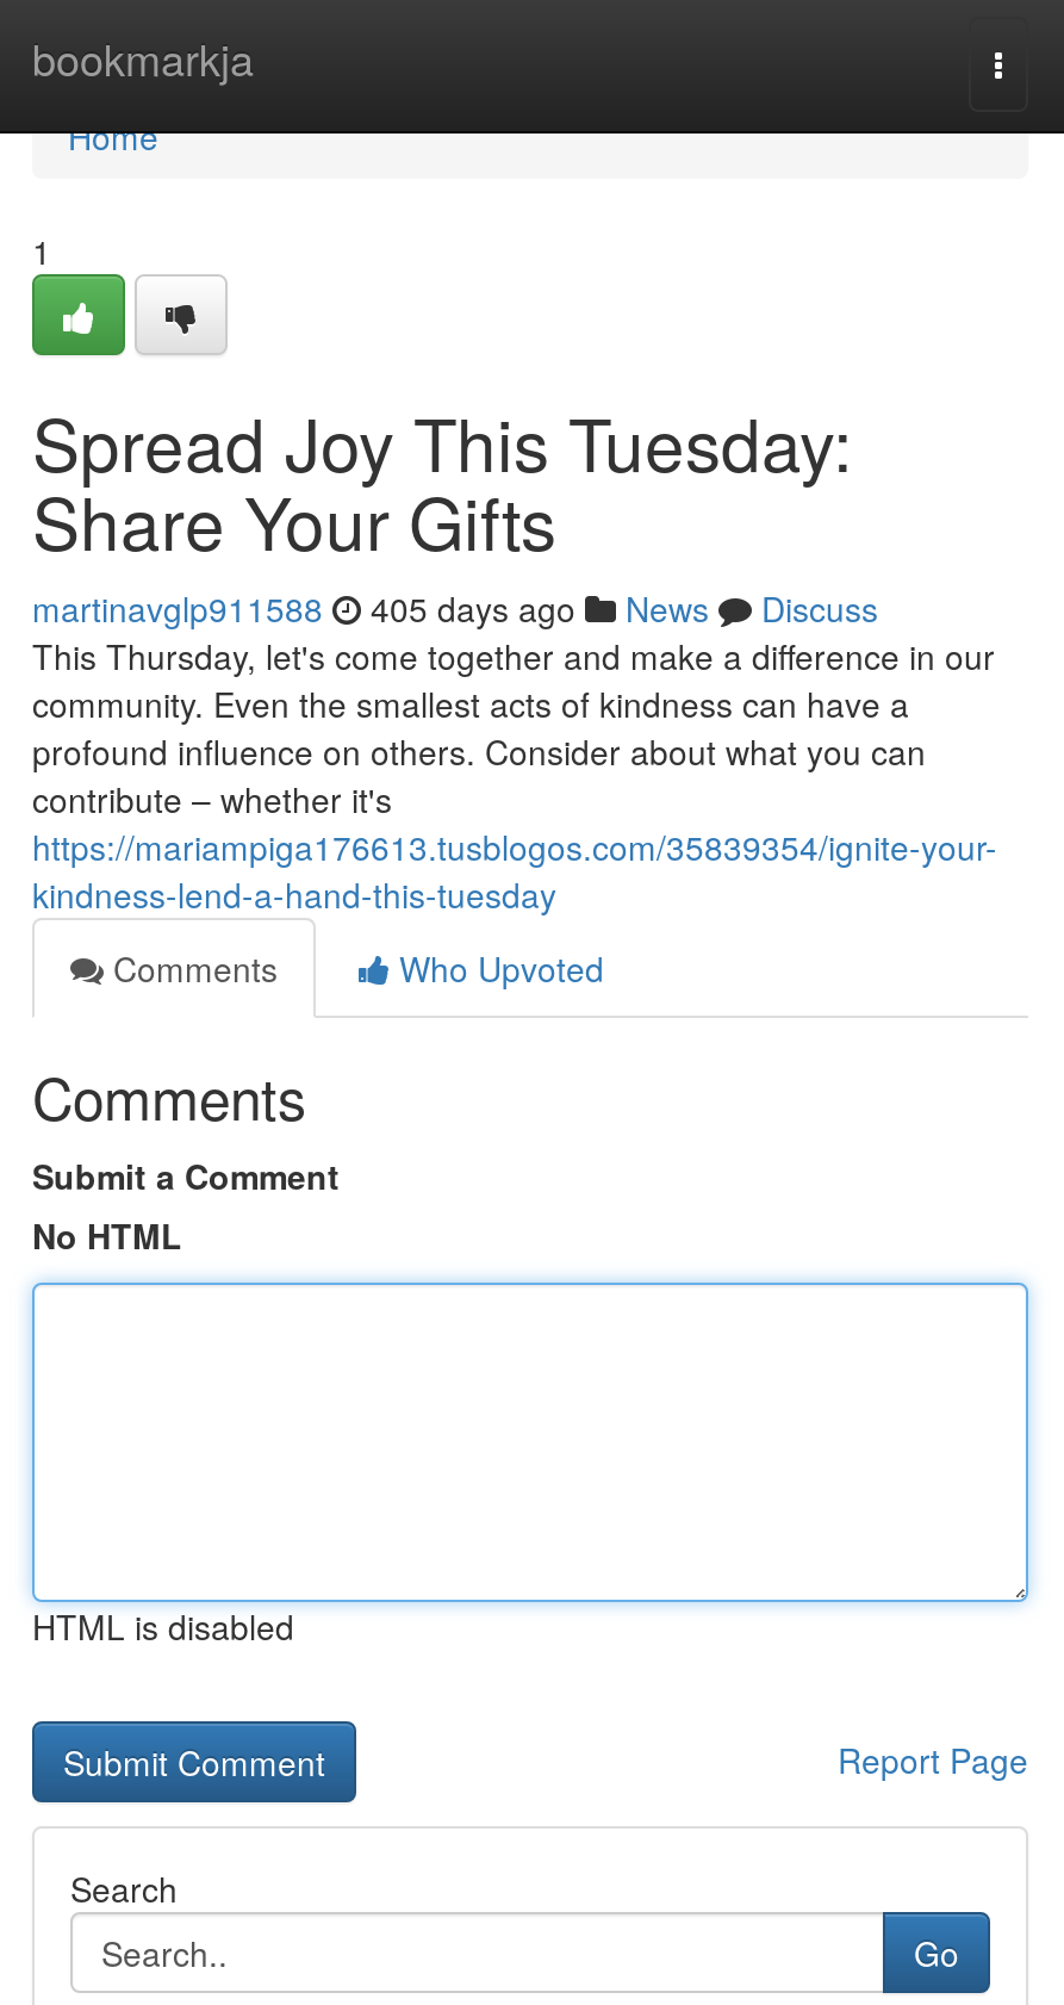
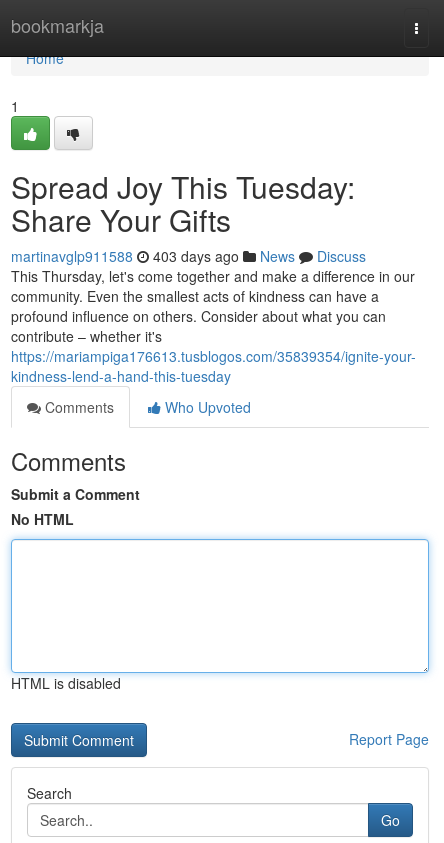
[32,584,878,632] martinavglp911588 405 days ago News Discuss -> [11,246,366,266] martinavglp911588 403 days ago News Discuss

